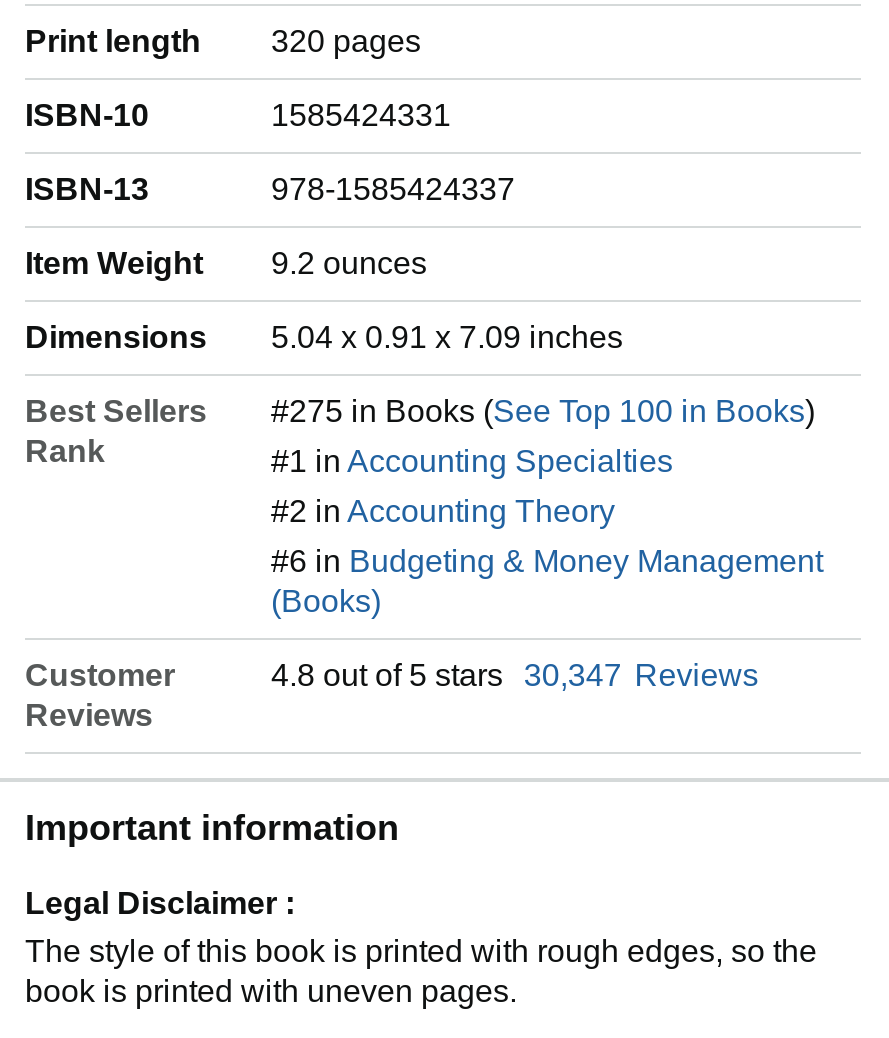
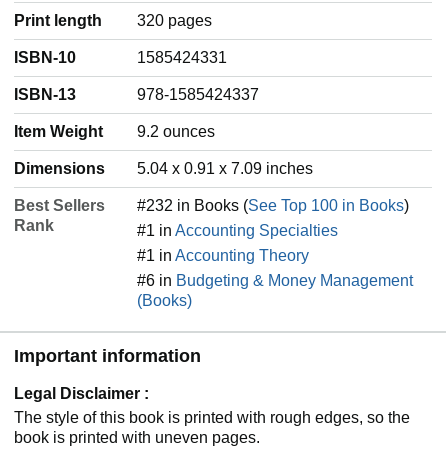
[271,393,815,427] #275 in Books (See Top 100 in Books) -> [137,197,409,214] #232 in Books (See Top 100 in Books)
[271,493,615,527] #2 in Accounting Theory -> [137,247,309,264] #1 in Accounting Theory
[25,657,175,731] Customer | Reviews -> none
[271,657,759,691] 4.8 out of 5 stars 30,347 Reviews -> none

